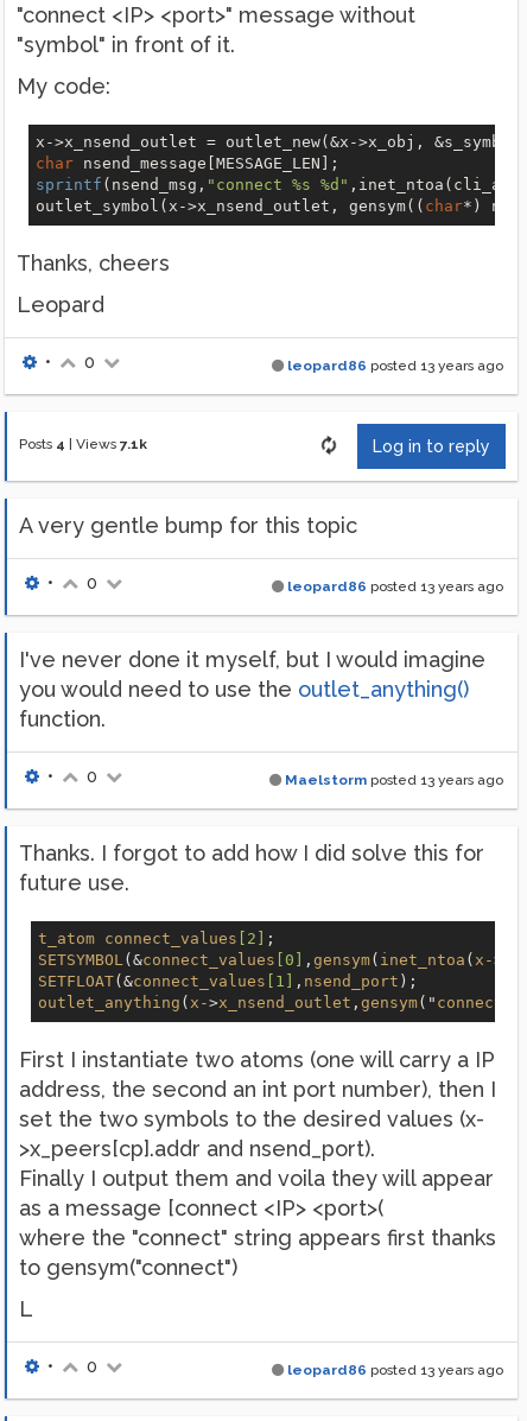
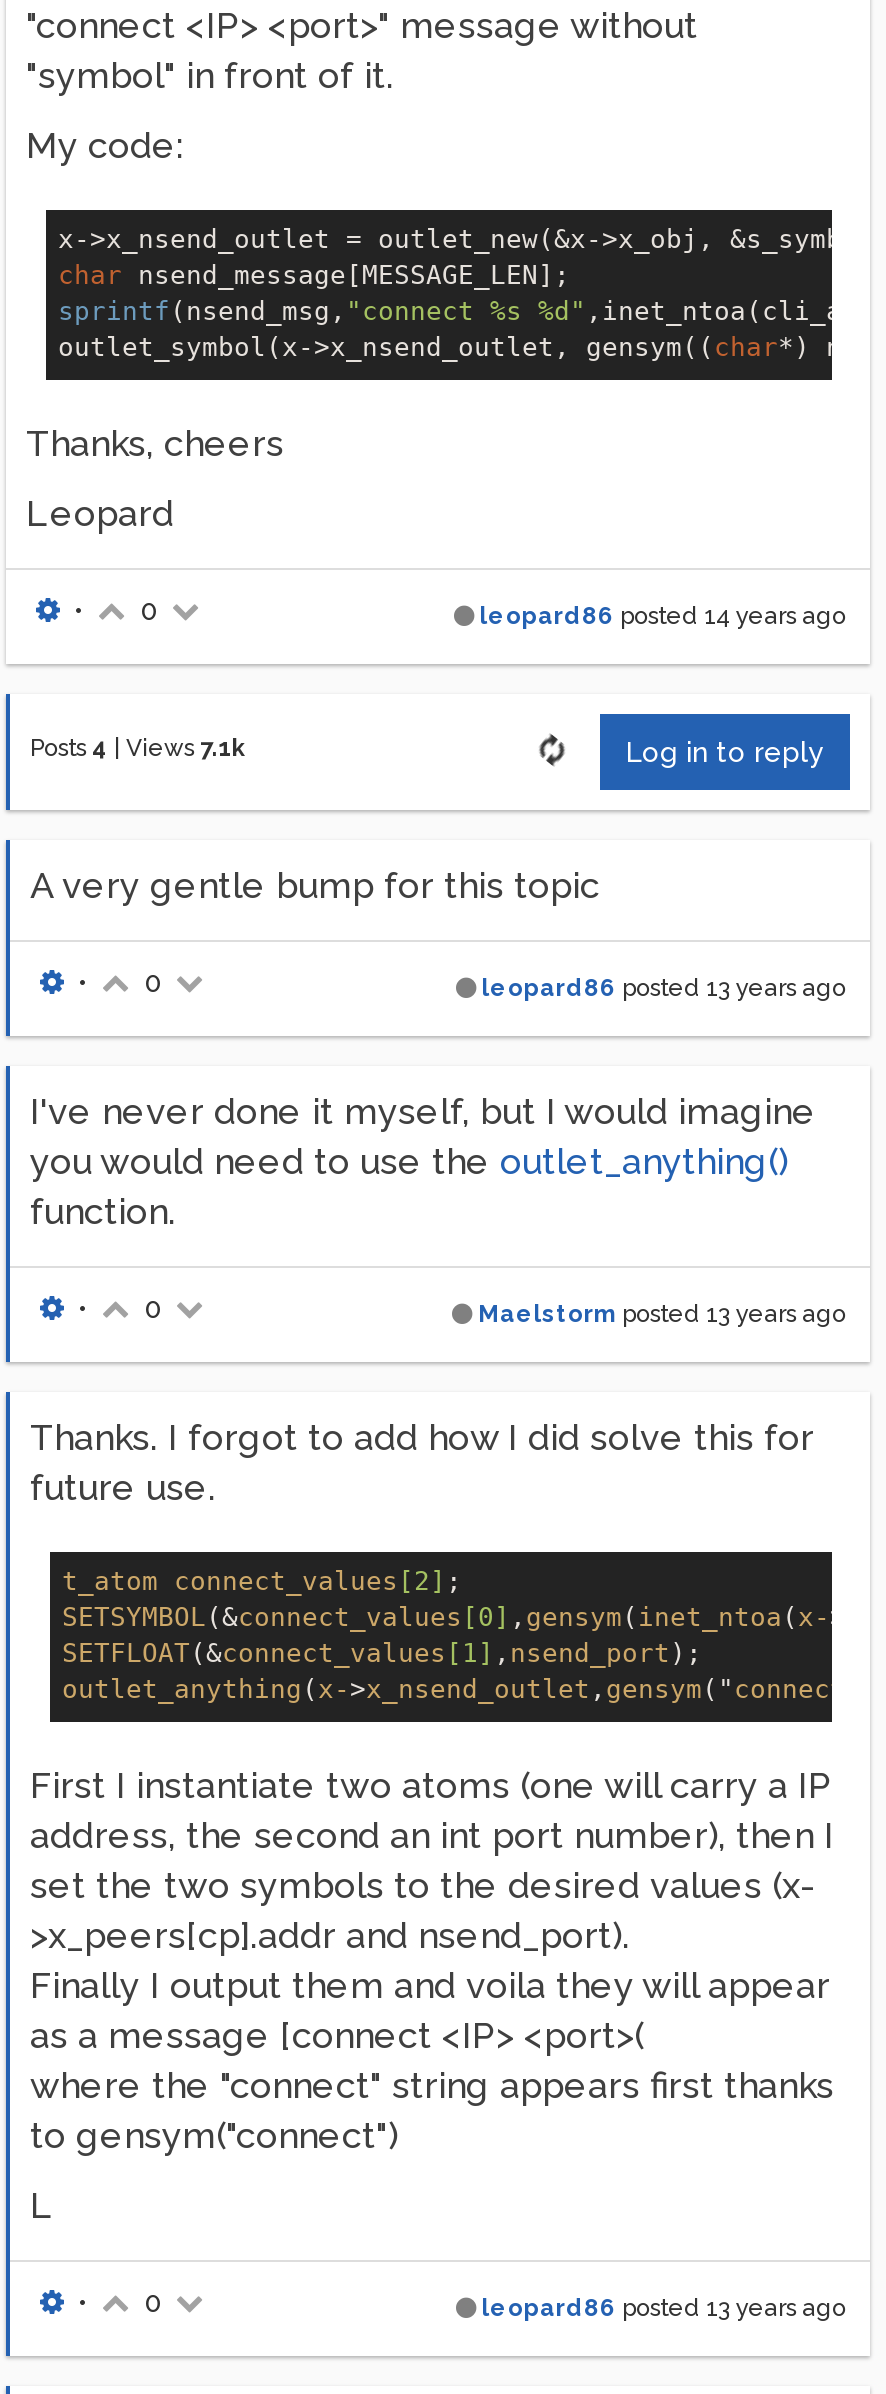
[287,357,503,374] leopard86 posted 13 years ago -> [480,602,846,630] leopard86 posted 14 years ago

